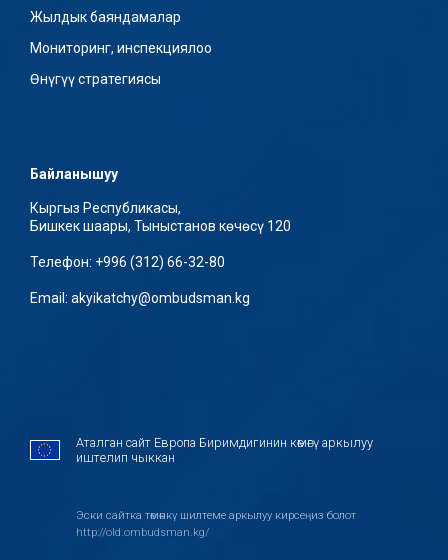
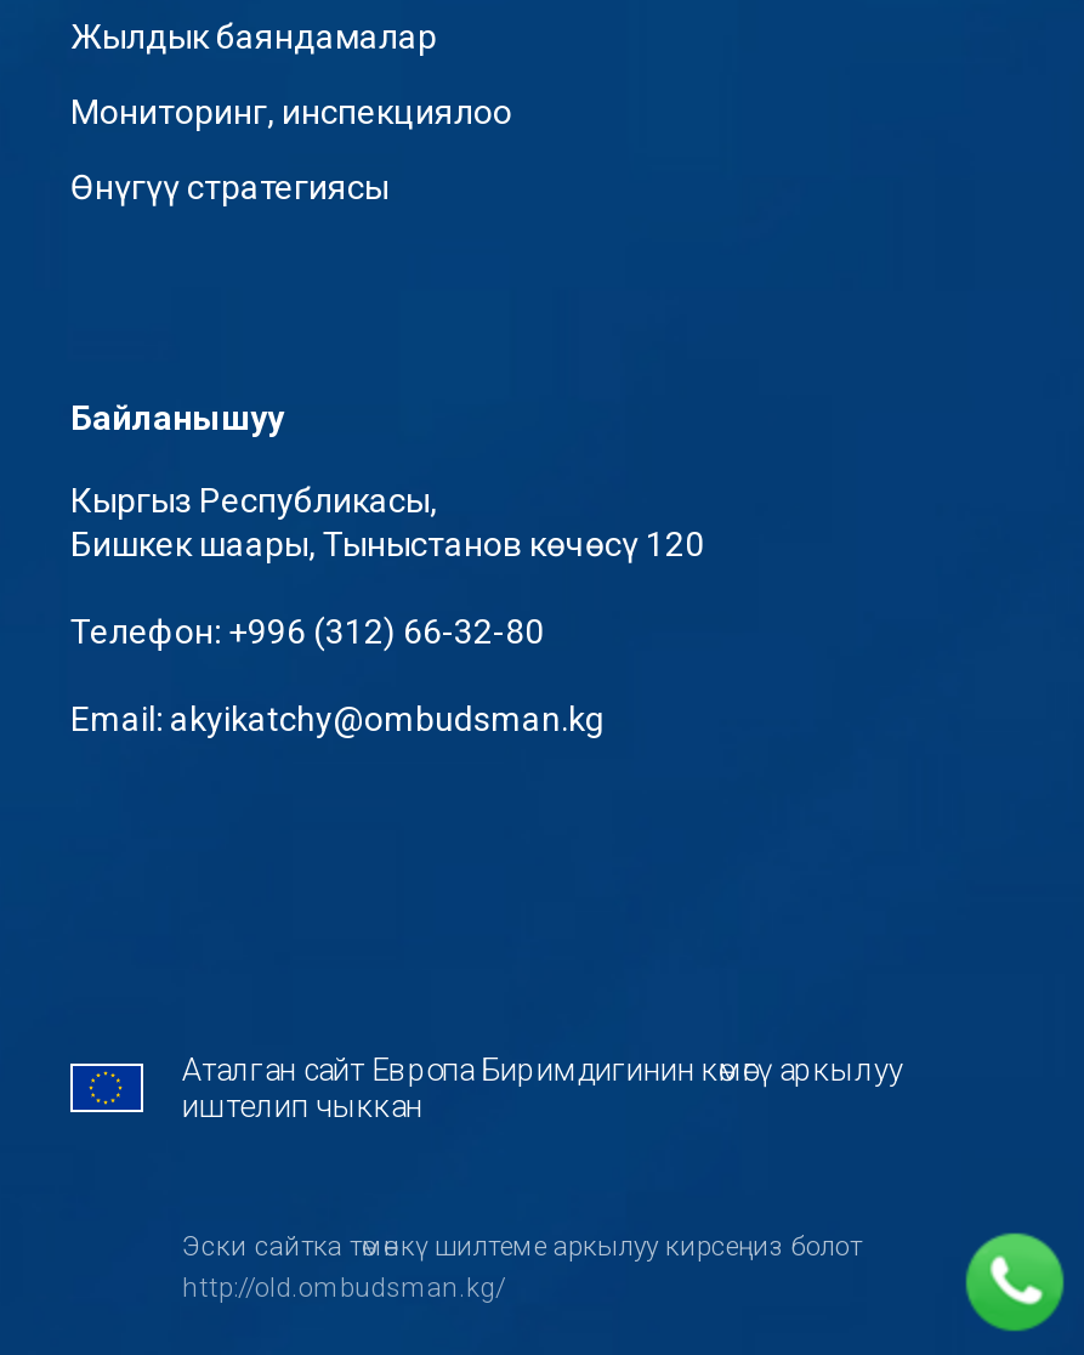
none -> [964,1231,1066,1333] [image]

